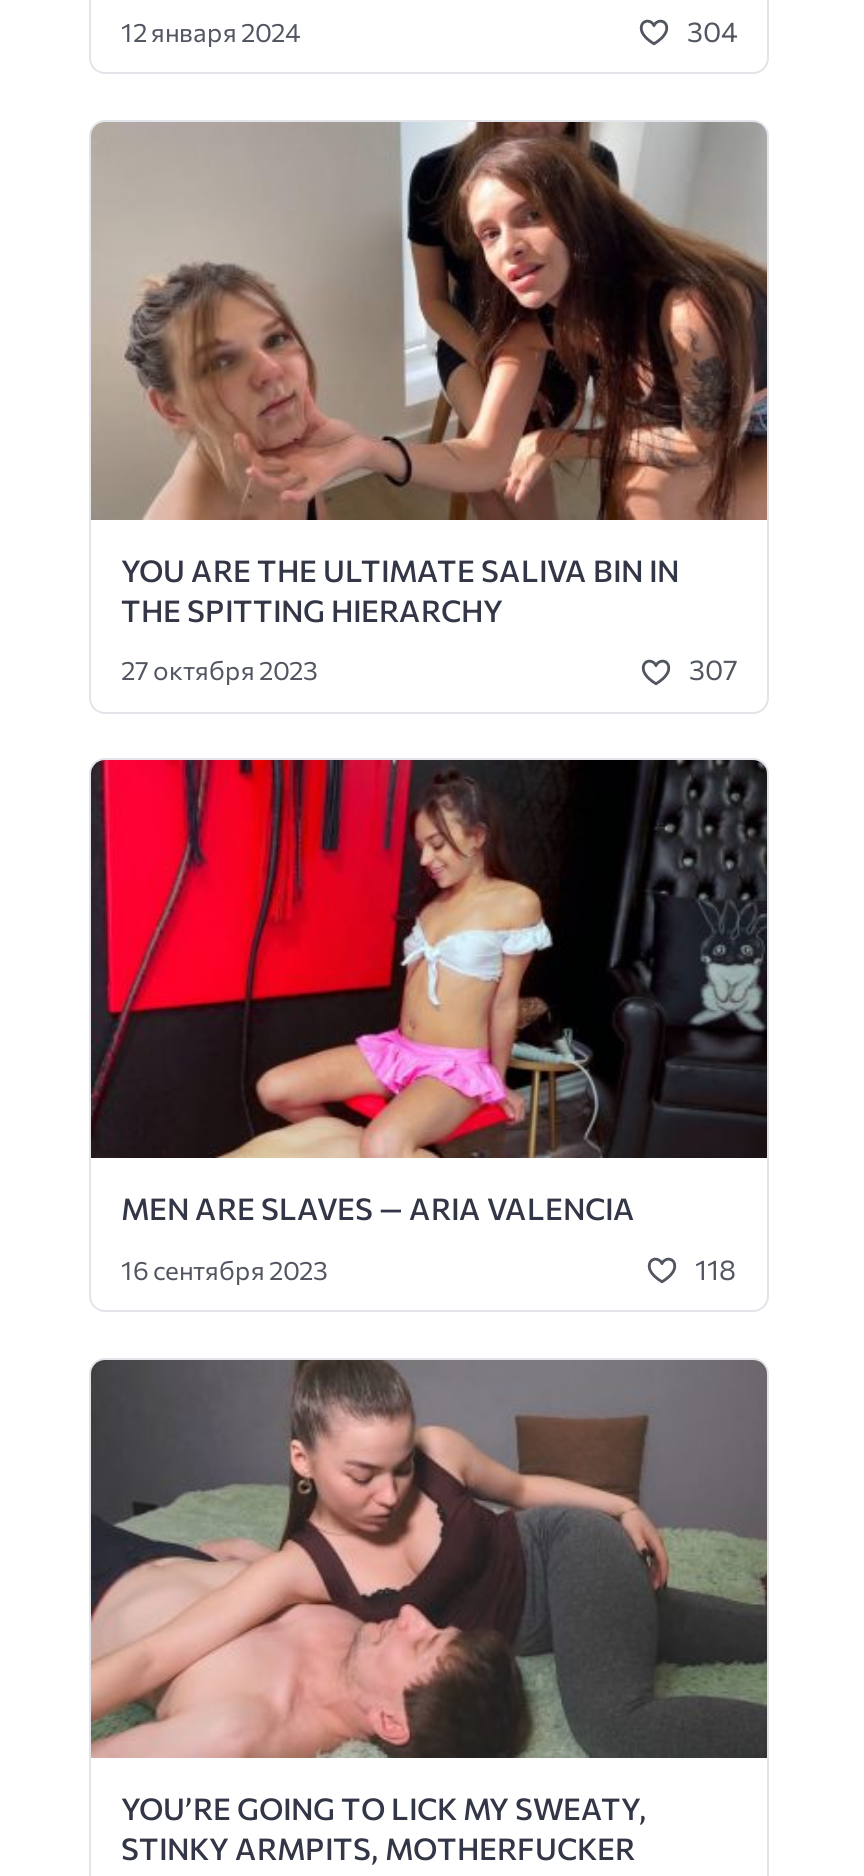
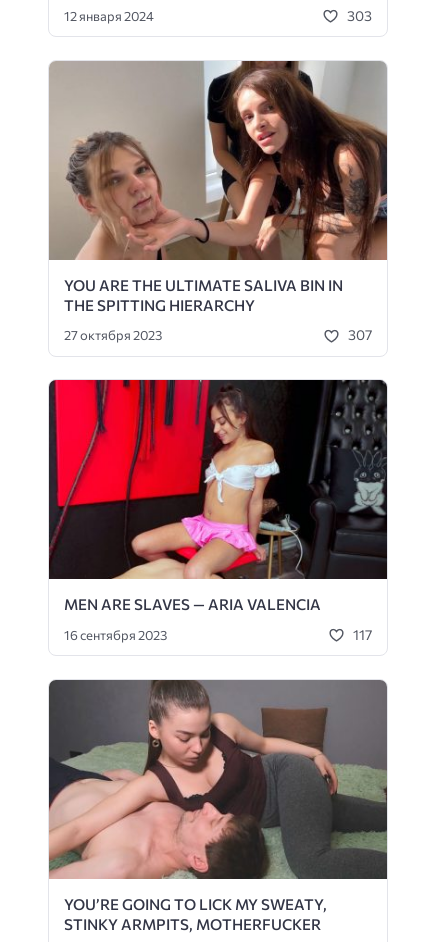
[687,14,737,48] 304 -> [347,7,372,24] 303
[695,1252,737,1286] 118 -> [353,626,372,643] 117

